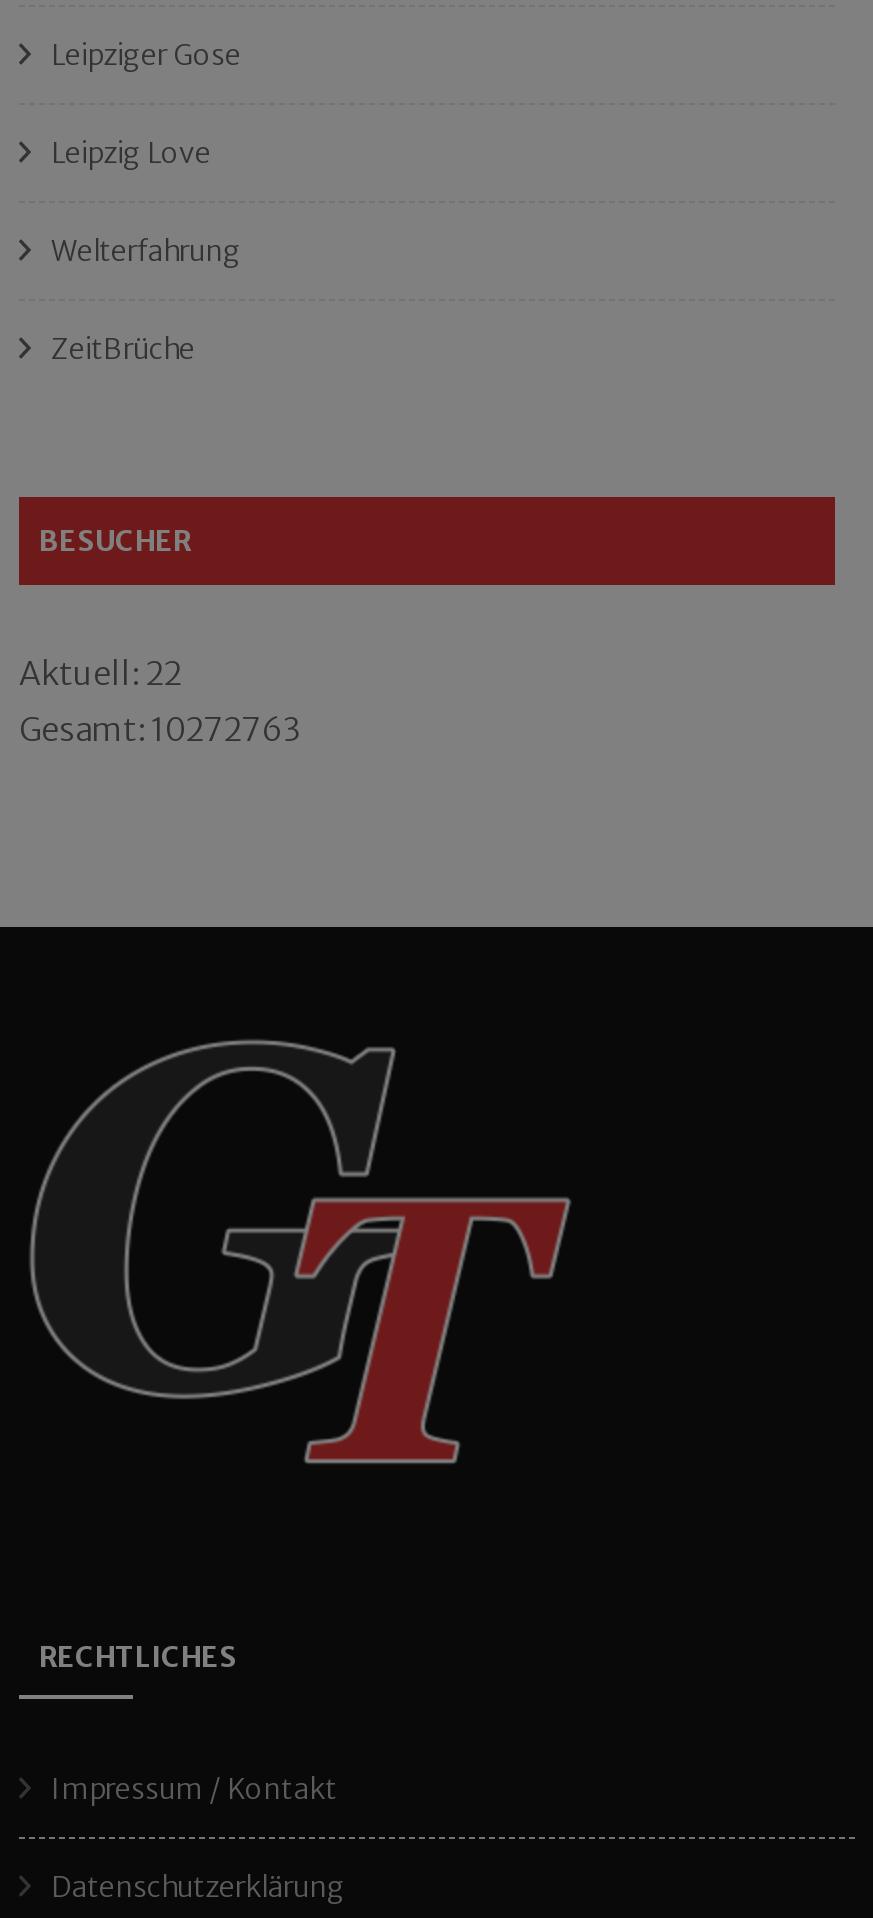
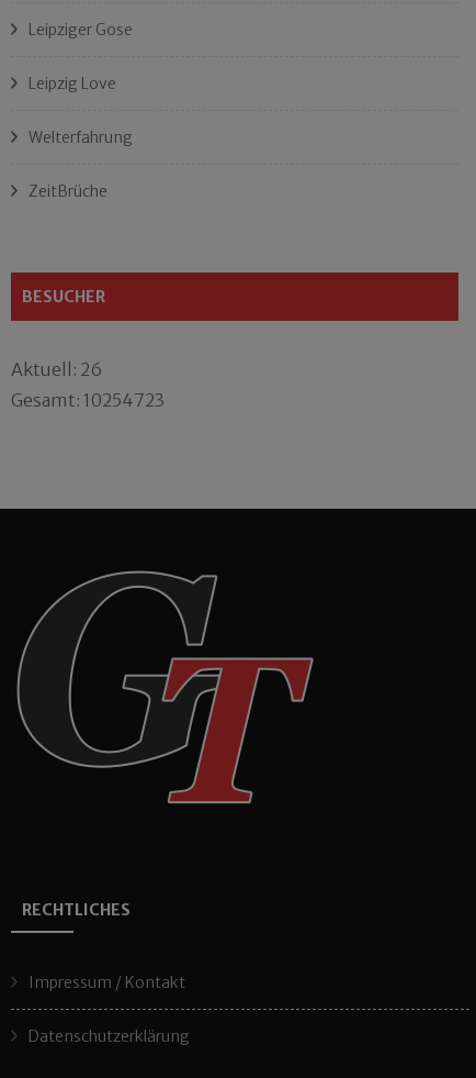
[19,653,181,693] Aktuell: 22 -> [11,359,102,381] Aktuell: 26
[19,709,301,749] Gesamt: 10272763 -> [11,390,165,412] Gesamt: 10254723

